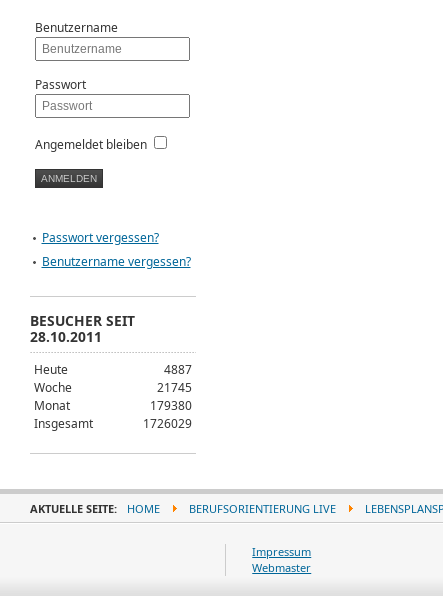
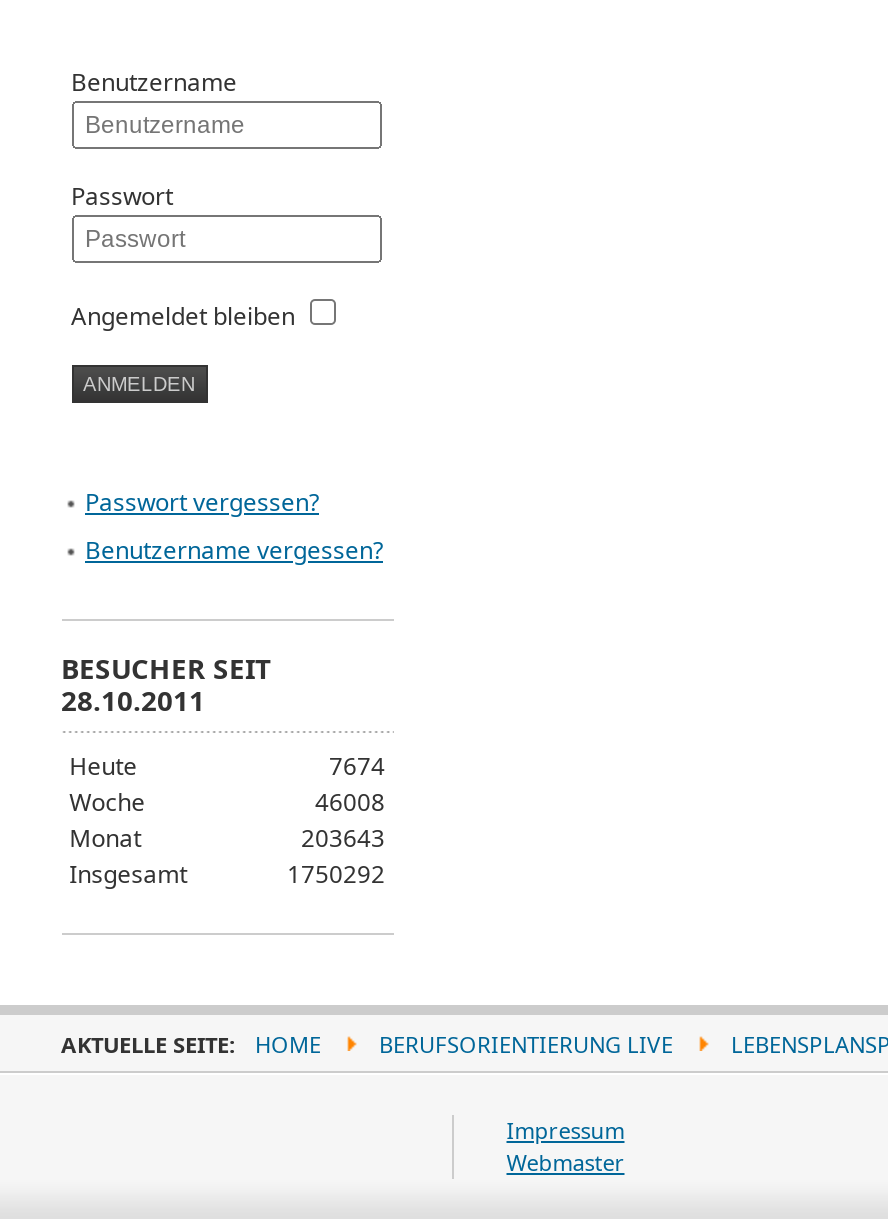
[163,361,191,378] 4887 -> [329,748,385,782] 7674
[156,379,191,396] 21745 -> [315,784,385,818] 46008
[149,397,191,414] 179380 -> [301,820,385,854] 203643
[142,415,191,432] 1726029 -> [287,856,385,890] 1750292

